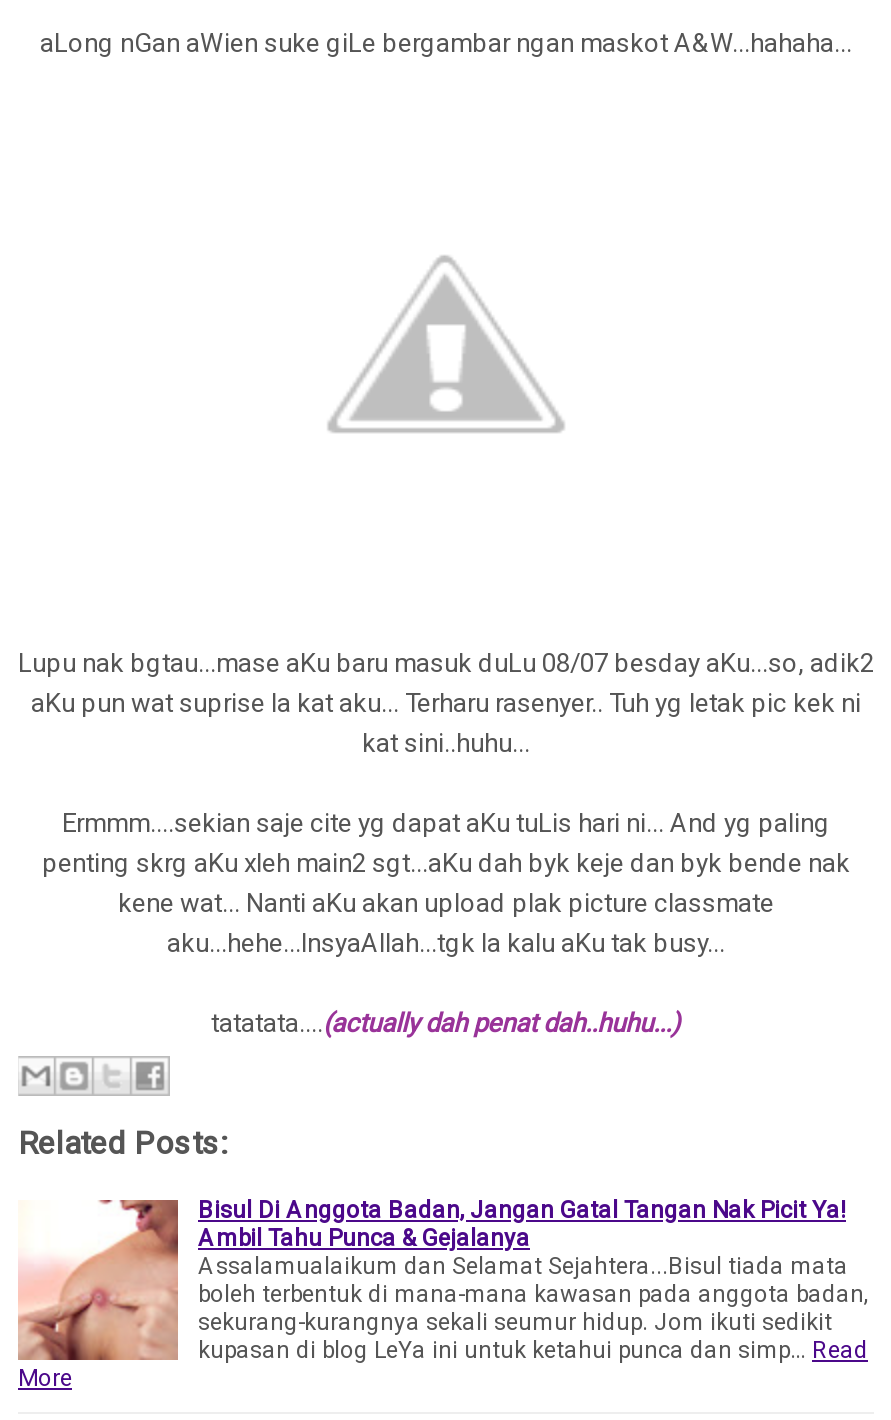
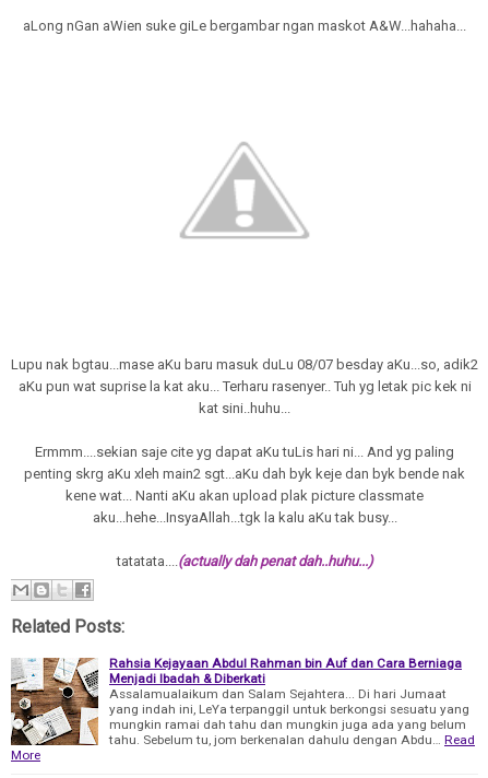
[16,1197,868,1365] [image] | Bisul Di Anggota Badan, Jangan Gatal Tangan Nak Picit Ya! | Ambil Tahu Punca & Gejalanya | Assalamualaikum dan Selamat Sejahtera...Bisul tiada mata | boleh terbentuk di mana-mana kawasan pada anggota badan, | sekurang-kurangnya sekali seumur hidup. Jom ikuti sedikit | kupasan di blog LeYa ini untuk ketahui punca dan simp… Read -> [10,656,475,748] [image] | Rahsia Kejayaan Abdul Rahman bin Auf dan Cara Berniaga | Menjadi Ibadah & Diberkati | Assalamualaikum dan Salam Sejahtera... Di hari Jumaat | yang indah ini, LeYa terpanggil untuk berkongsi sesuatu yang | mungkin ramai dah tahu dan mungkin juga ada yang belum | tahu. Sebelum tu, jom berkenalan dahulu dengan Abdu… Read

